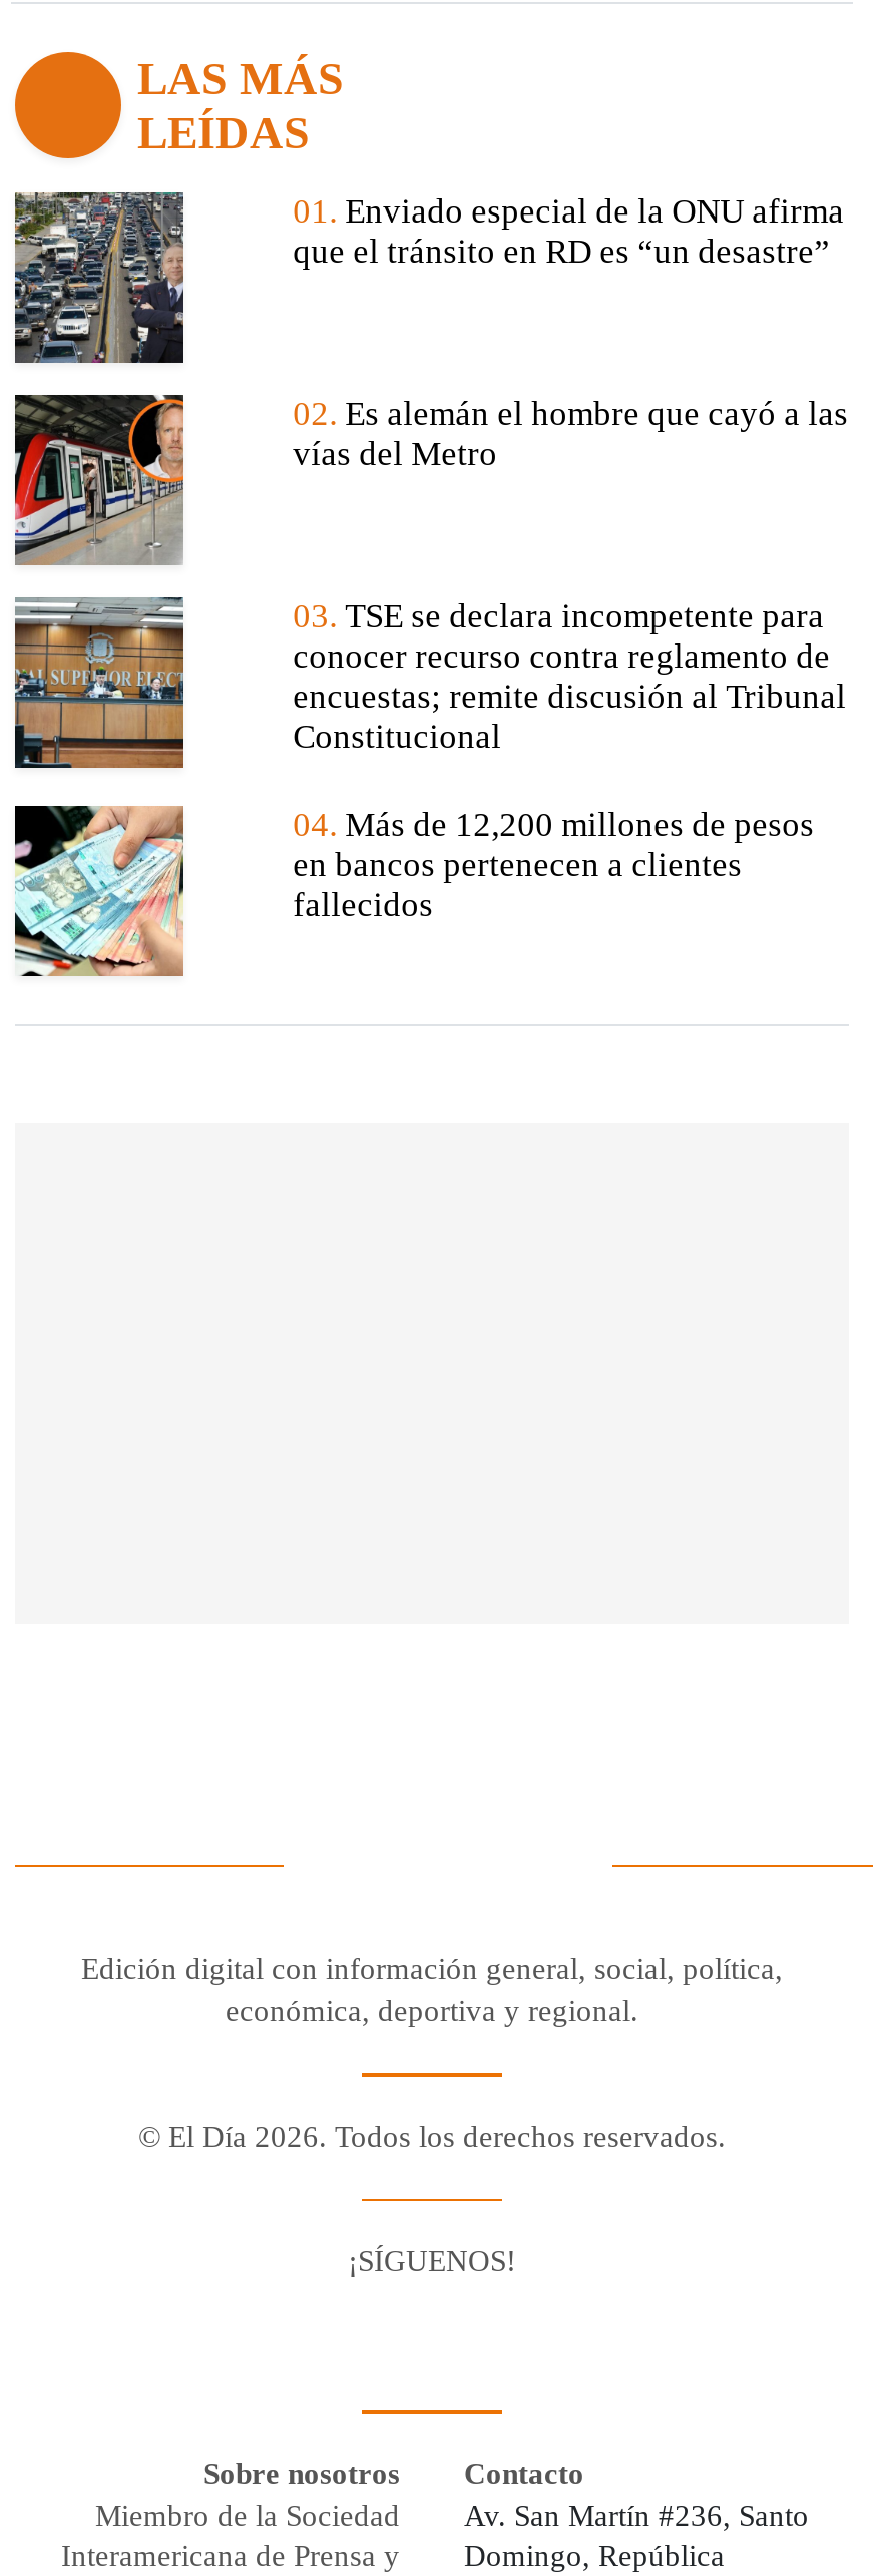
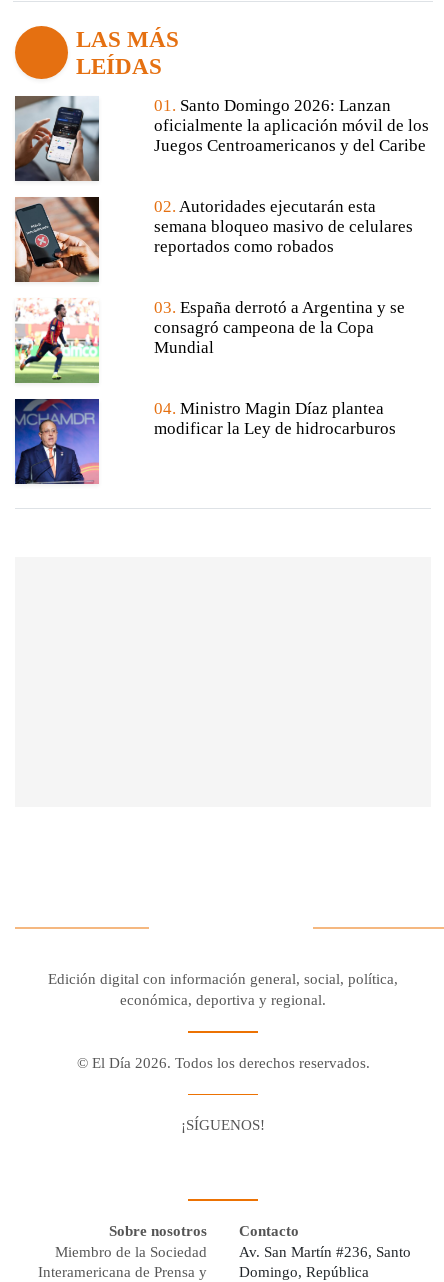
[13,190,185,365] [image] -> [15,96,99,182] [image]
[293,192,844,271] 01. Enviado especial de la ONU afirma | que el tránsito en RD es “un desastre” -> [154,96,429,155] 01. Santo Domingo 2026: Lanzan | oficialmente la aplicación móvil de los | Juegos Centroamericanos y del Caribe
[13,393,185,565] [image] -> [15,196,100,282] [image]
[293,395,848,473] 02. Es alemán el hombre que cayó a las | vías del Metro -> [154,197,413,256] 02. Autoridades ejecutarán esta | semana bloqueo masivo de celulares | reportados como robados
[13,595,185,770] [image] -> [14,298,100,384] [image]
[293,597,846,756] 03. TSE se declara incompetente para | conocer recurso contra reglamento de | encuestas; remite discusión al Tribunal | Constitucional -> [154,298,405,357] 03. España derrotó a Argentina y se | consagró campeona de la Copa | Mundial
[13,804,185,978] [image] -> [14,398,100,485] [image]
[293,806,814,924] 04. Más de 12,200 millones de pesos | en bancos pertenecen a clientes | fallecidos -> [154,399,396,438] 04. Ministro Magin Díaz plantea | modificar la Ley de hidrocarburos

